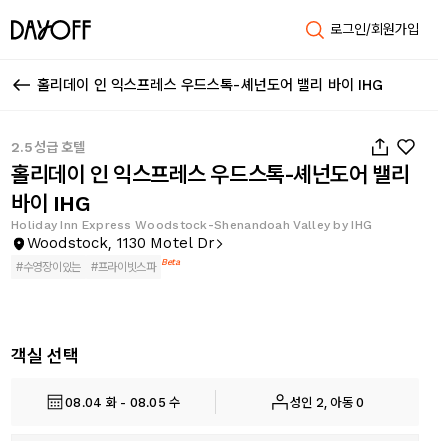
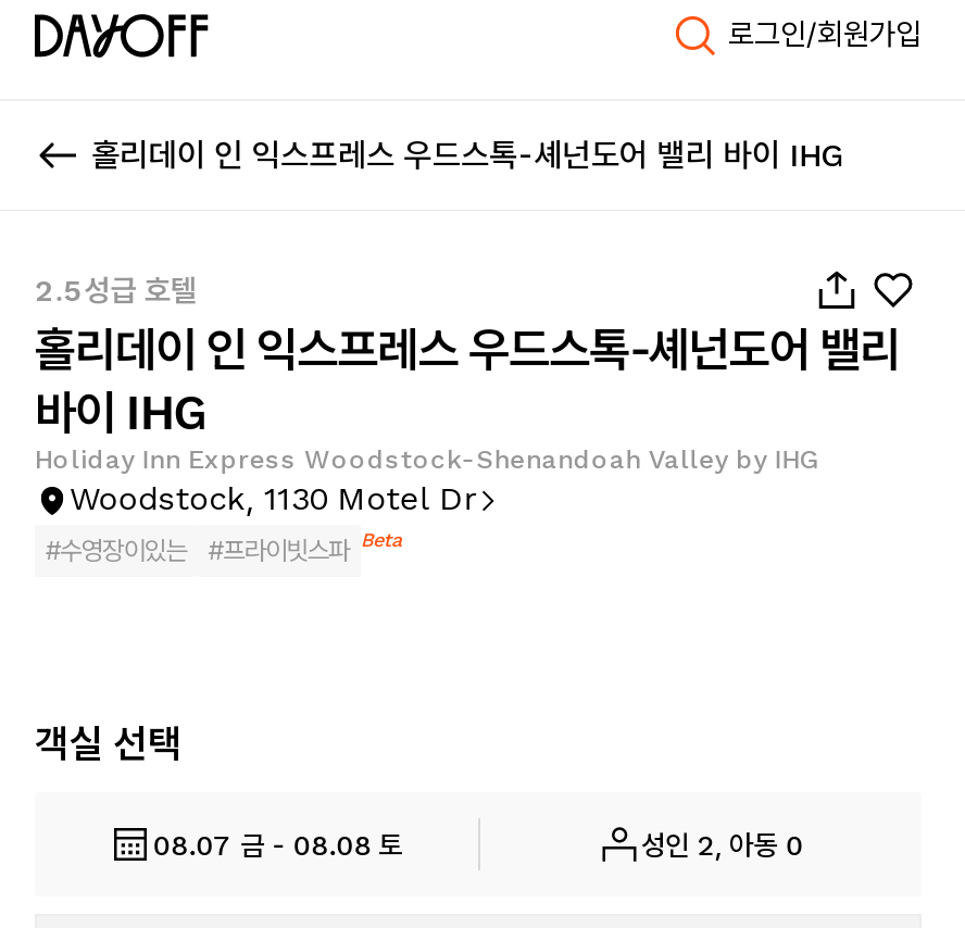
[65,394,180,409] 08.04 화 - 08.05 수 -> [152,828,403,861] 08.07 금 - 08.08 토

